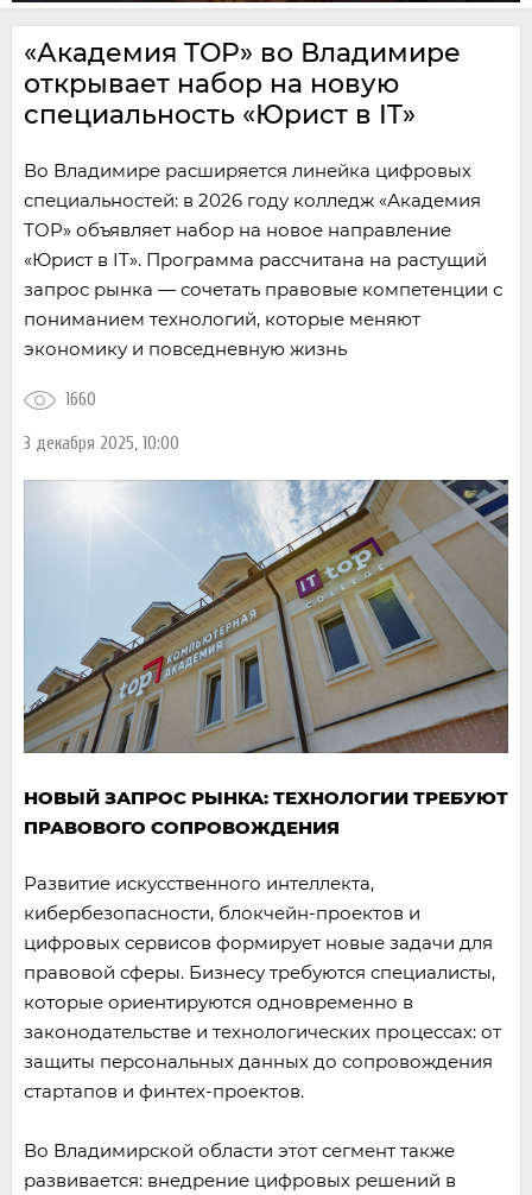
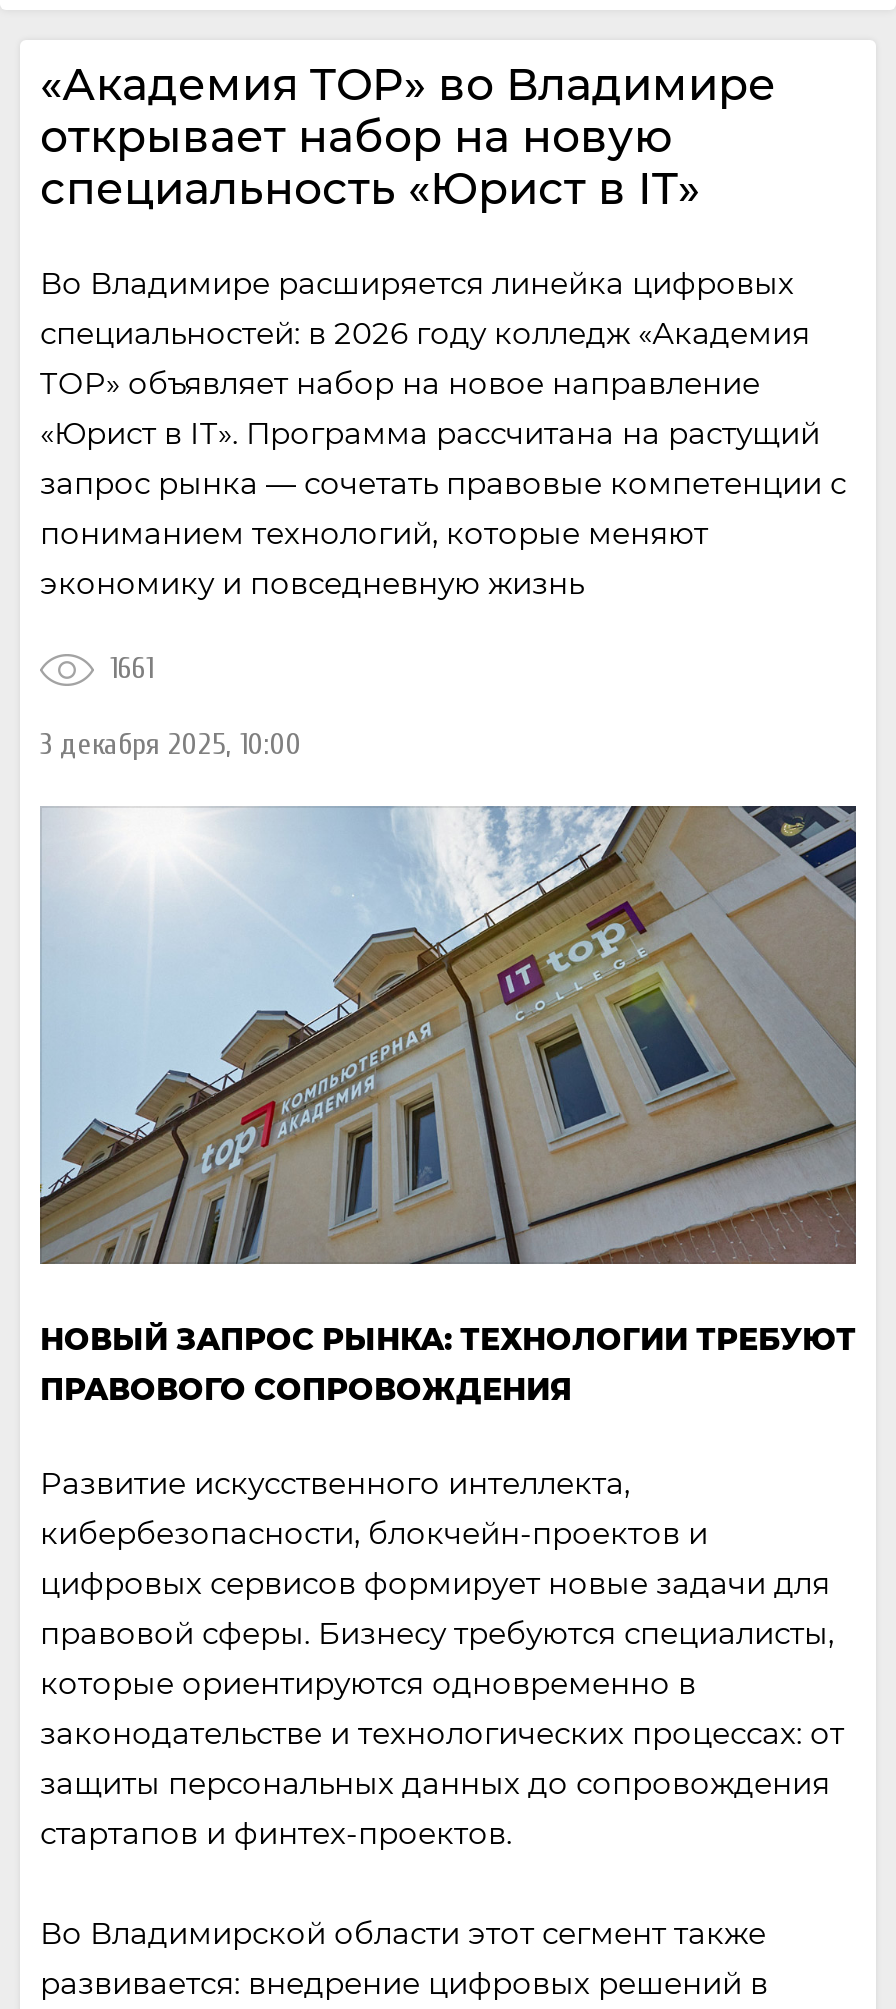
[65,390,96,410] 1660 -> [110,653,154,687] 1661

